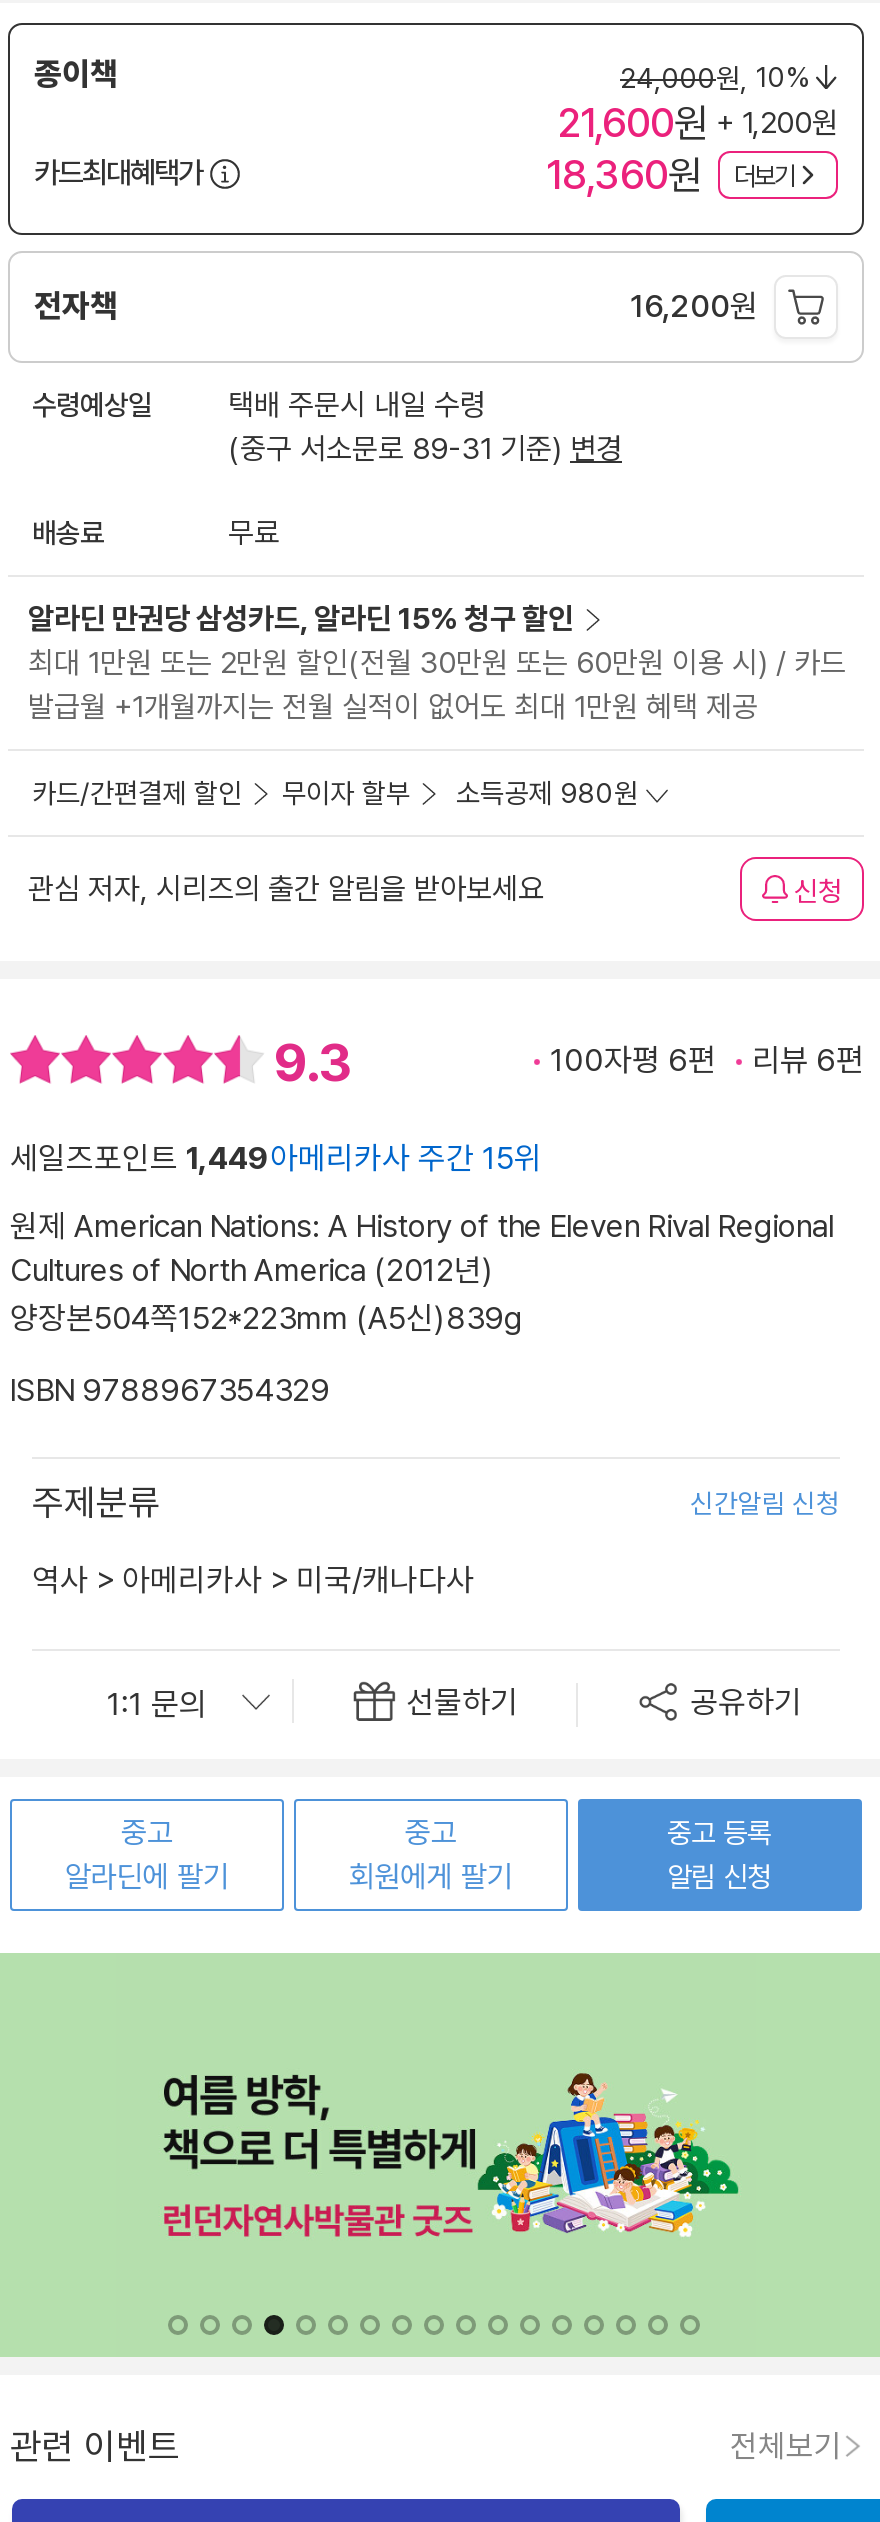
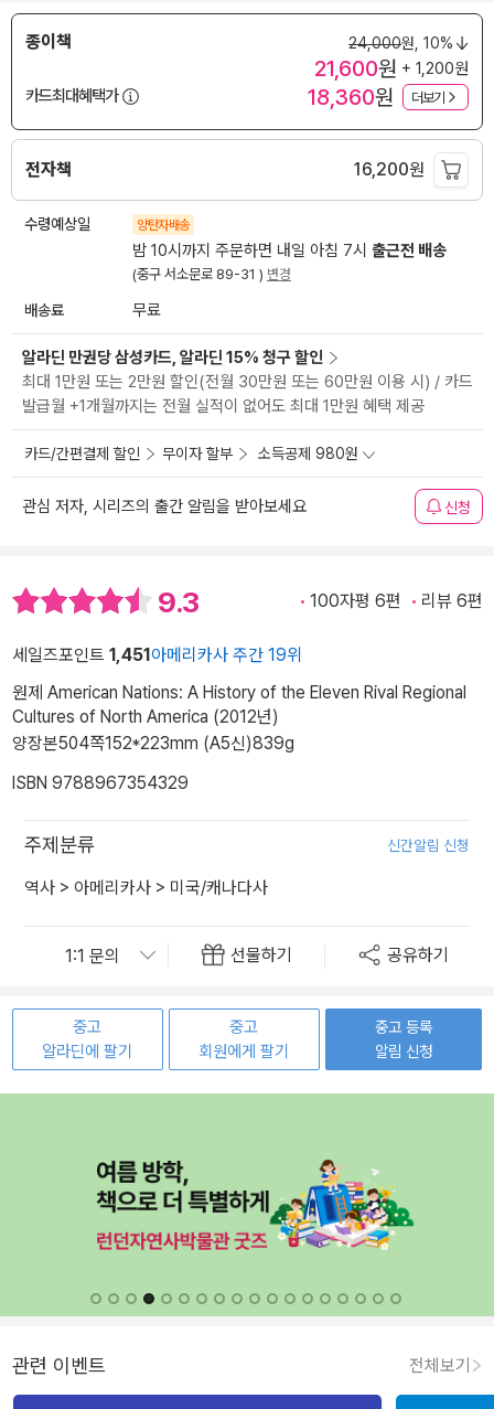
[228,388,622,468] 택배 주문시 내일 수령 | (중구 서소문로 89-31 기준) 변경 -> [132,218,447,283] 양탄자배송 | 밤 10시까지 주문하면 내일 아침 7시 출근전 배송 | (중구 서소문로 89-31 ) 변경
[10,1138,542,1176] 세일즈포인트 1,449아메리카사 주간 15위 -> [12,644,302,665] 세일즈포인트 1,451아메리카사 주간 19위

